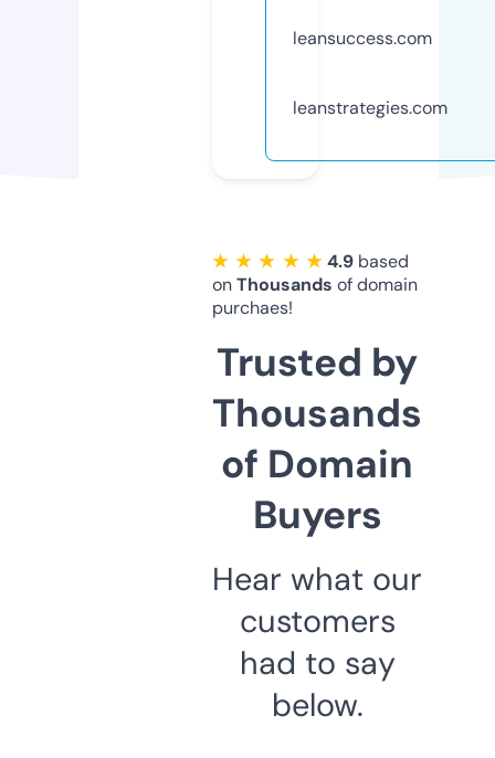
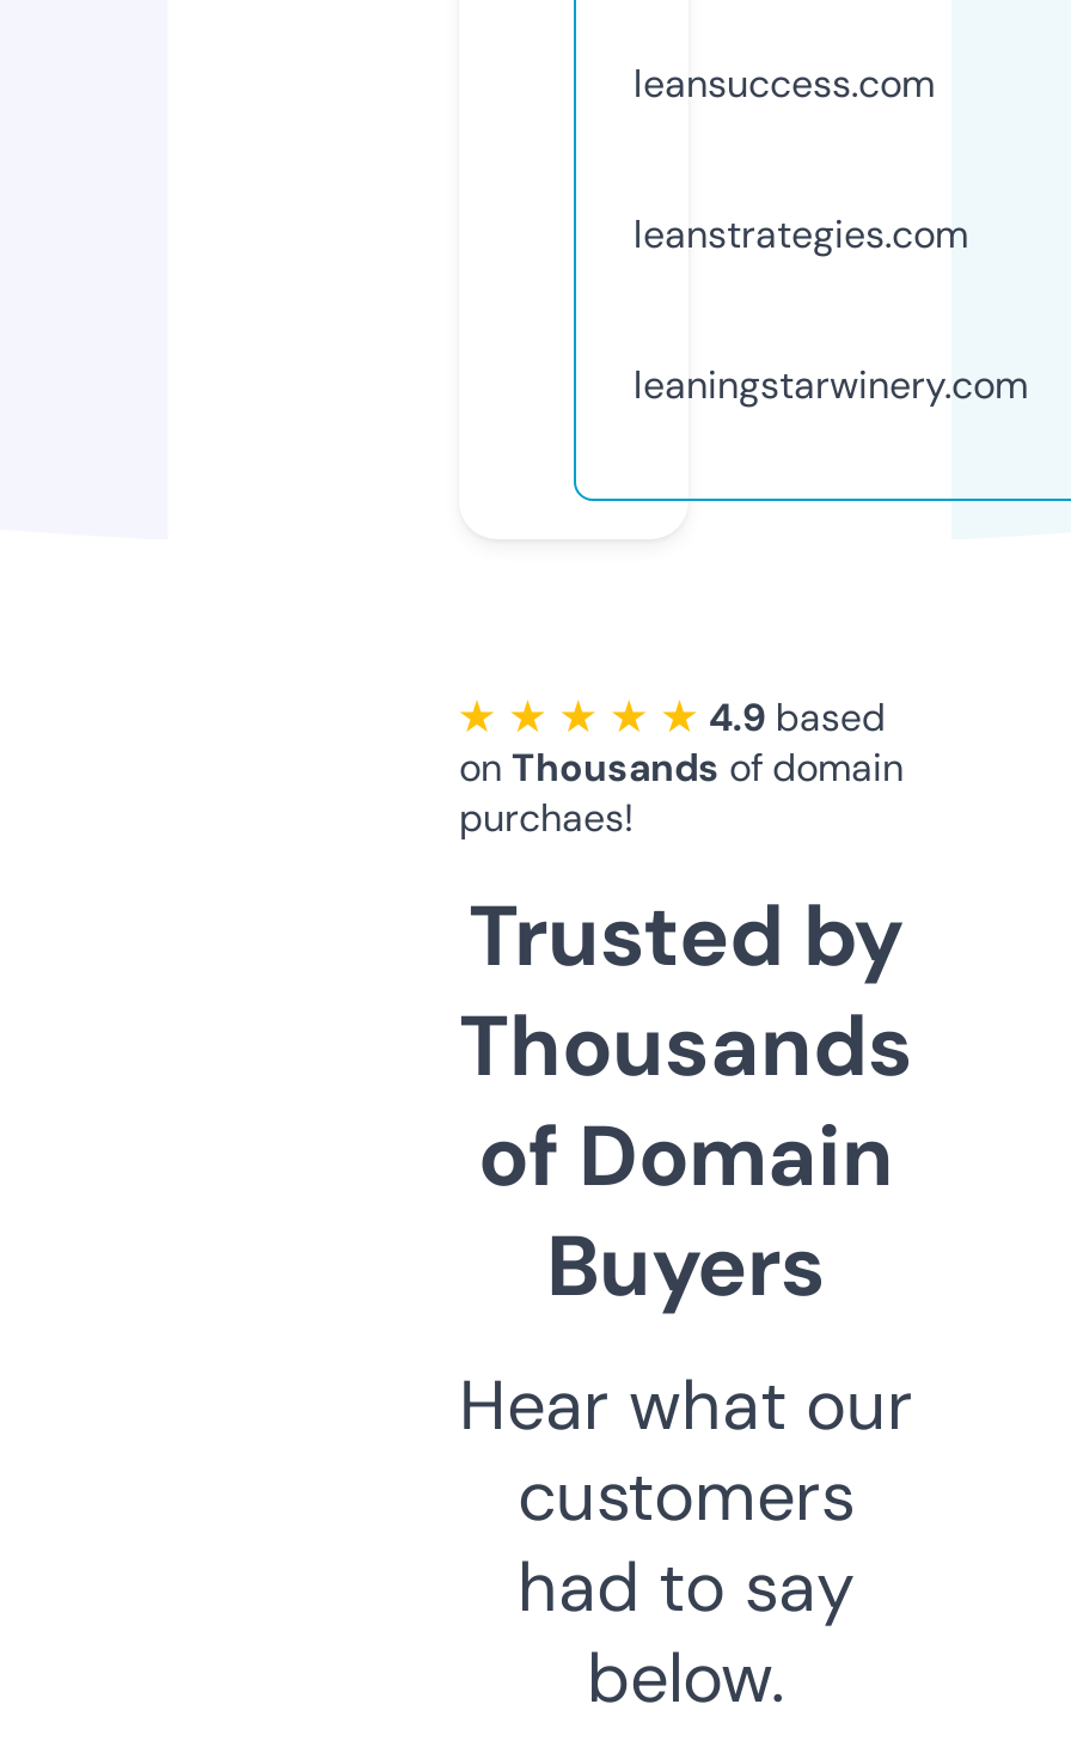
none -> [634,359,1028,410] leaningstarwinery.com

